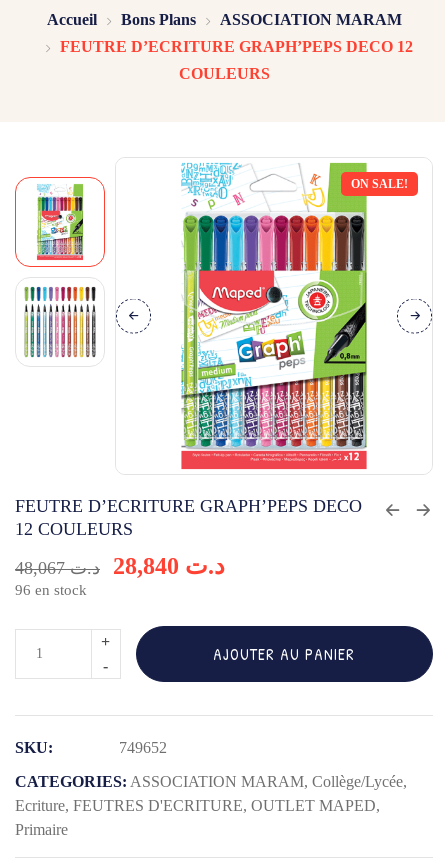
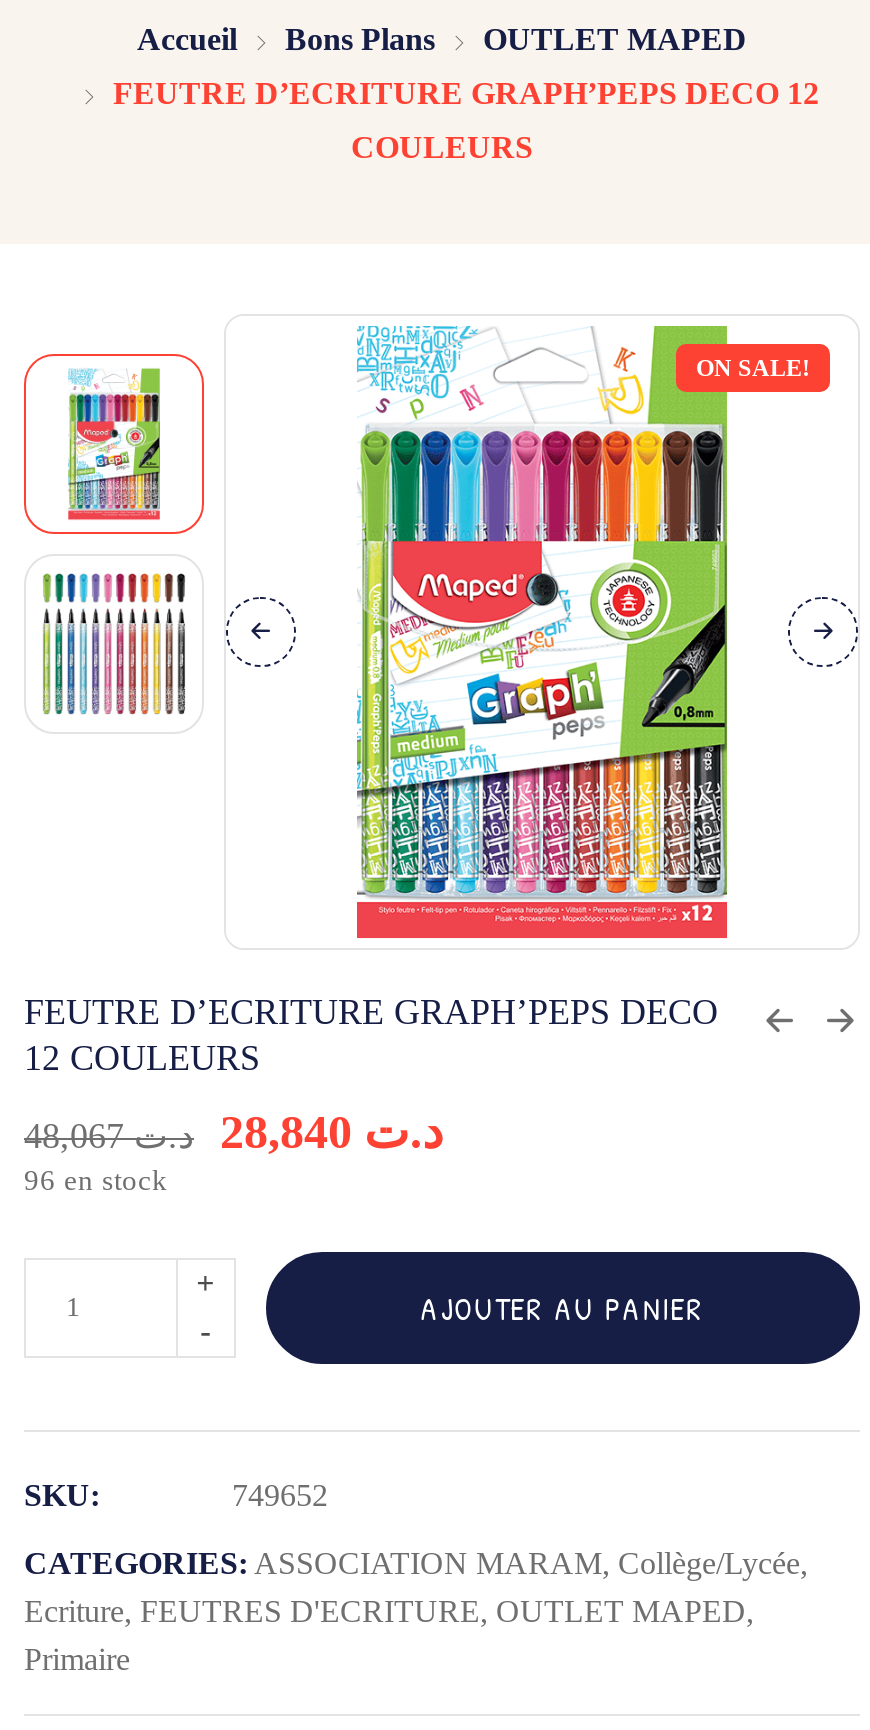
[219,11,401,28] ASSOCIATION MARAM -> [483,22,747,56] OUTLET MAPED

